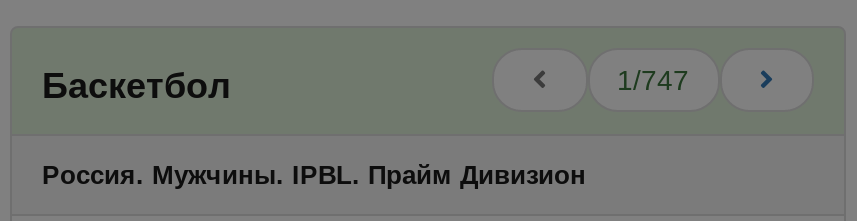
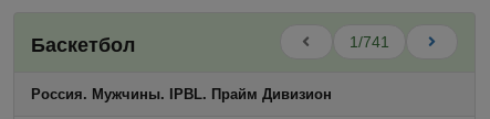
[617,64,689,96] 1/747 -> [349,33,389,51] 1/741

